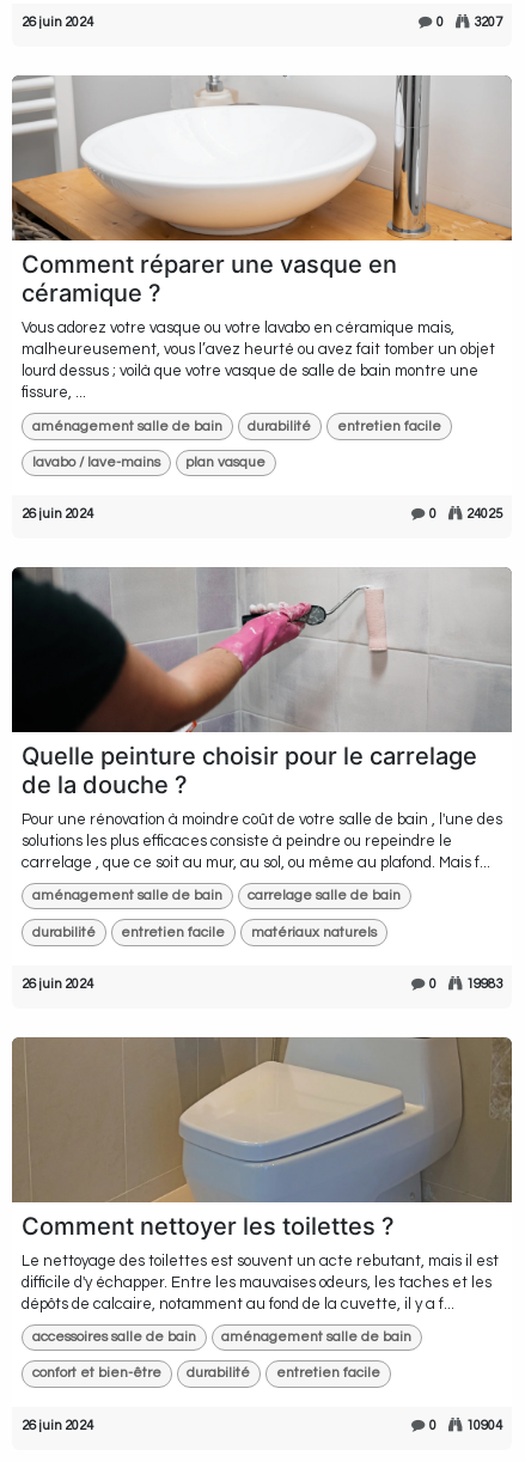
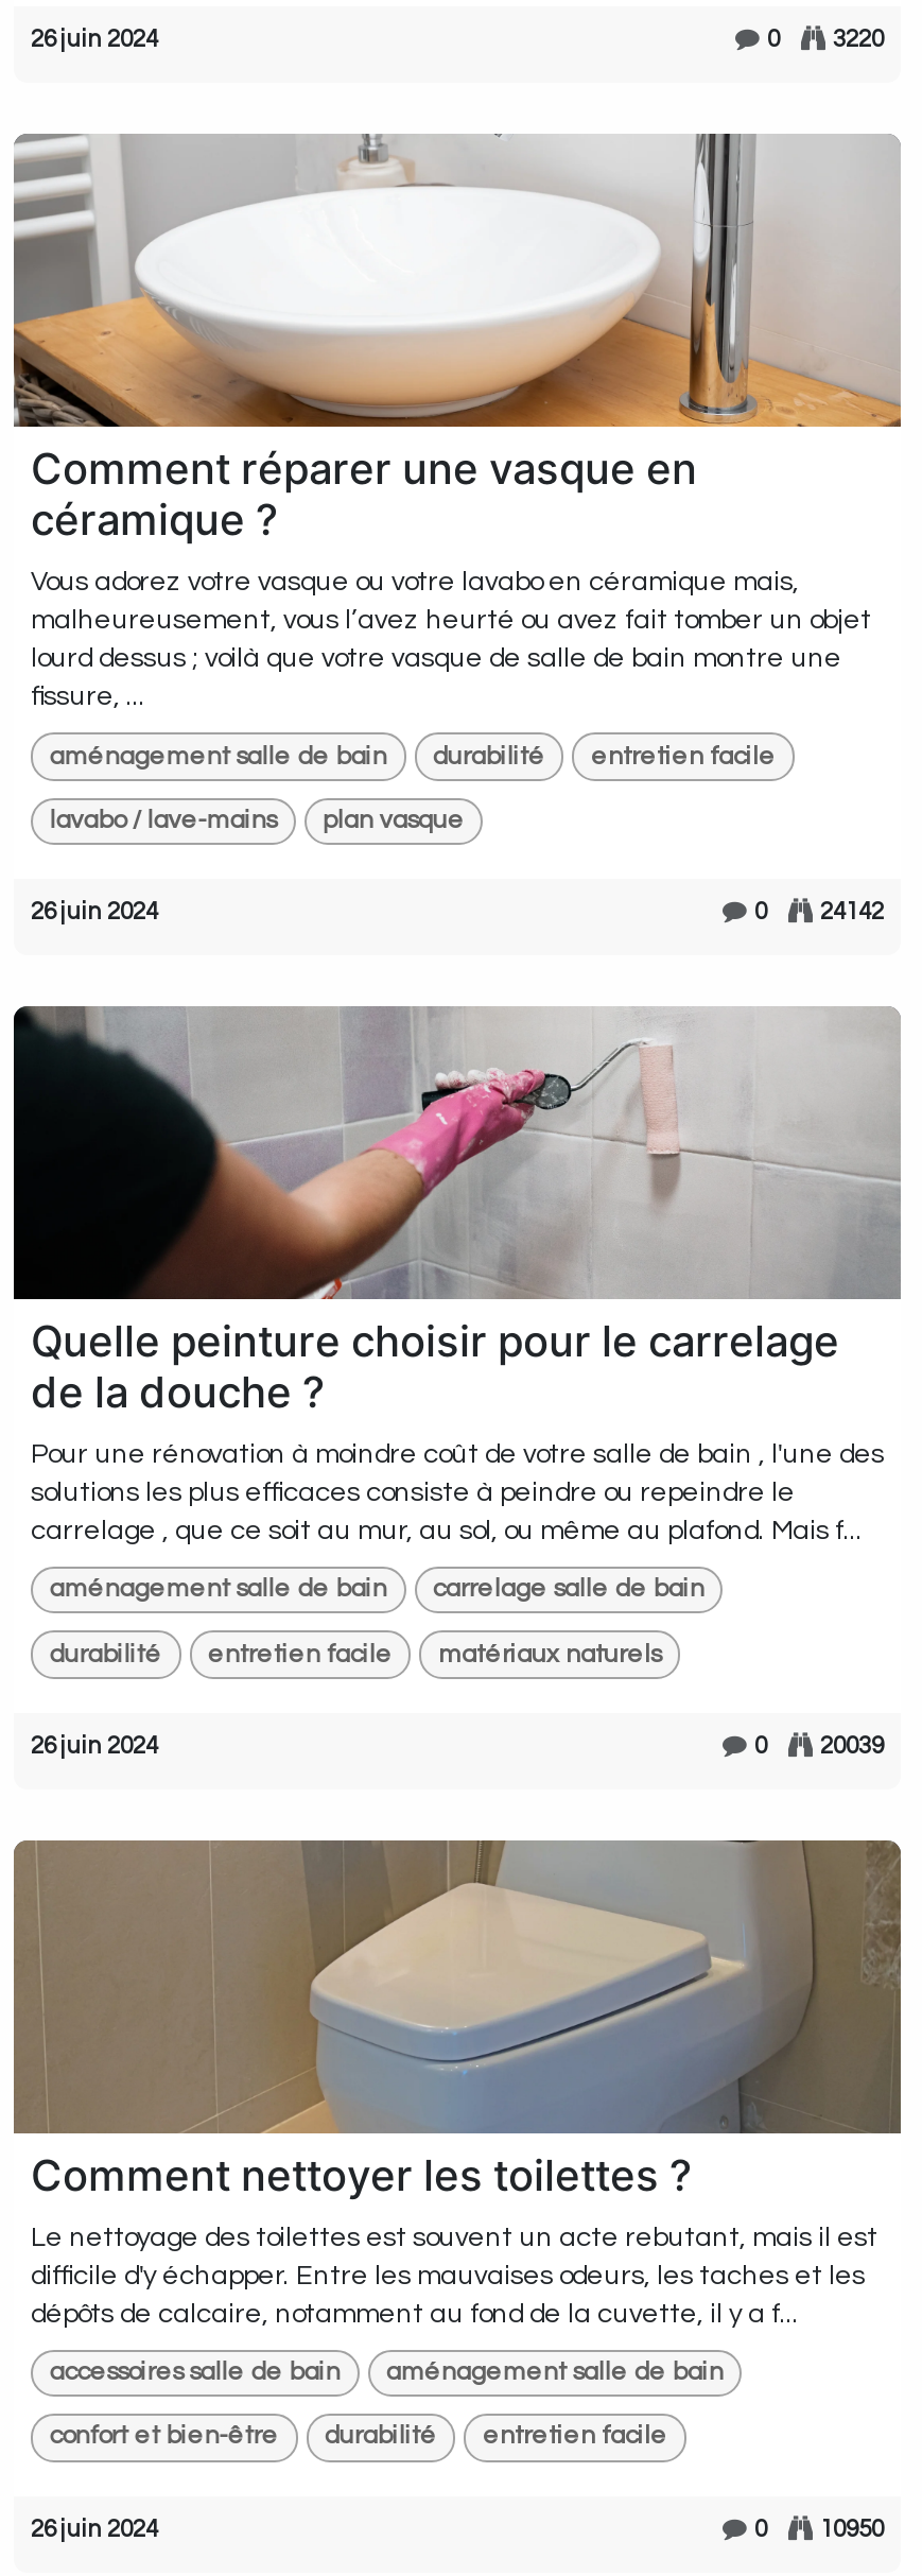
[474,16,502,29] 3207 -> [833,28,884,52] 3220
[466,507,502,521] 24025 -> [820,900,884,924] 24142
[466,977,502,990] 19983 -> [820,1734,884,1757] 20039
[466,1418,502,1431] 10904 -> [820,2517,884,2540] 10950

